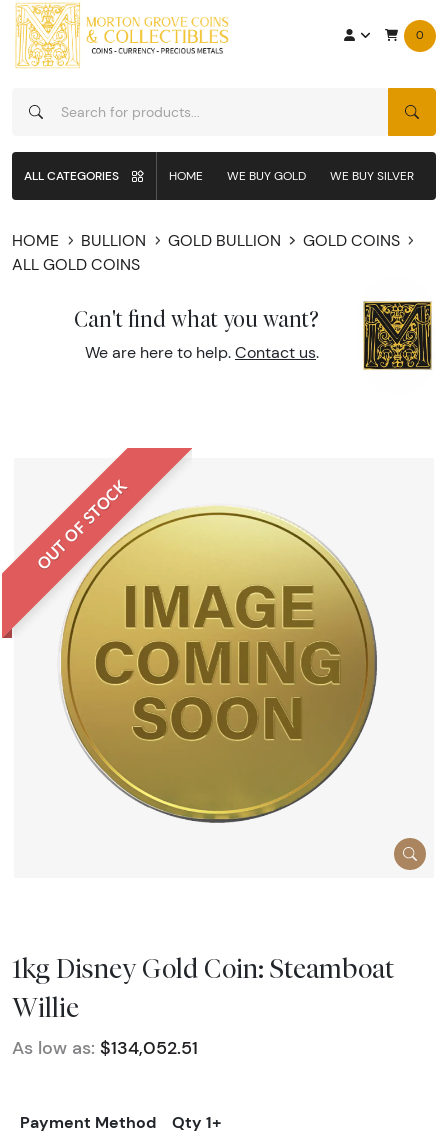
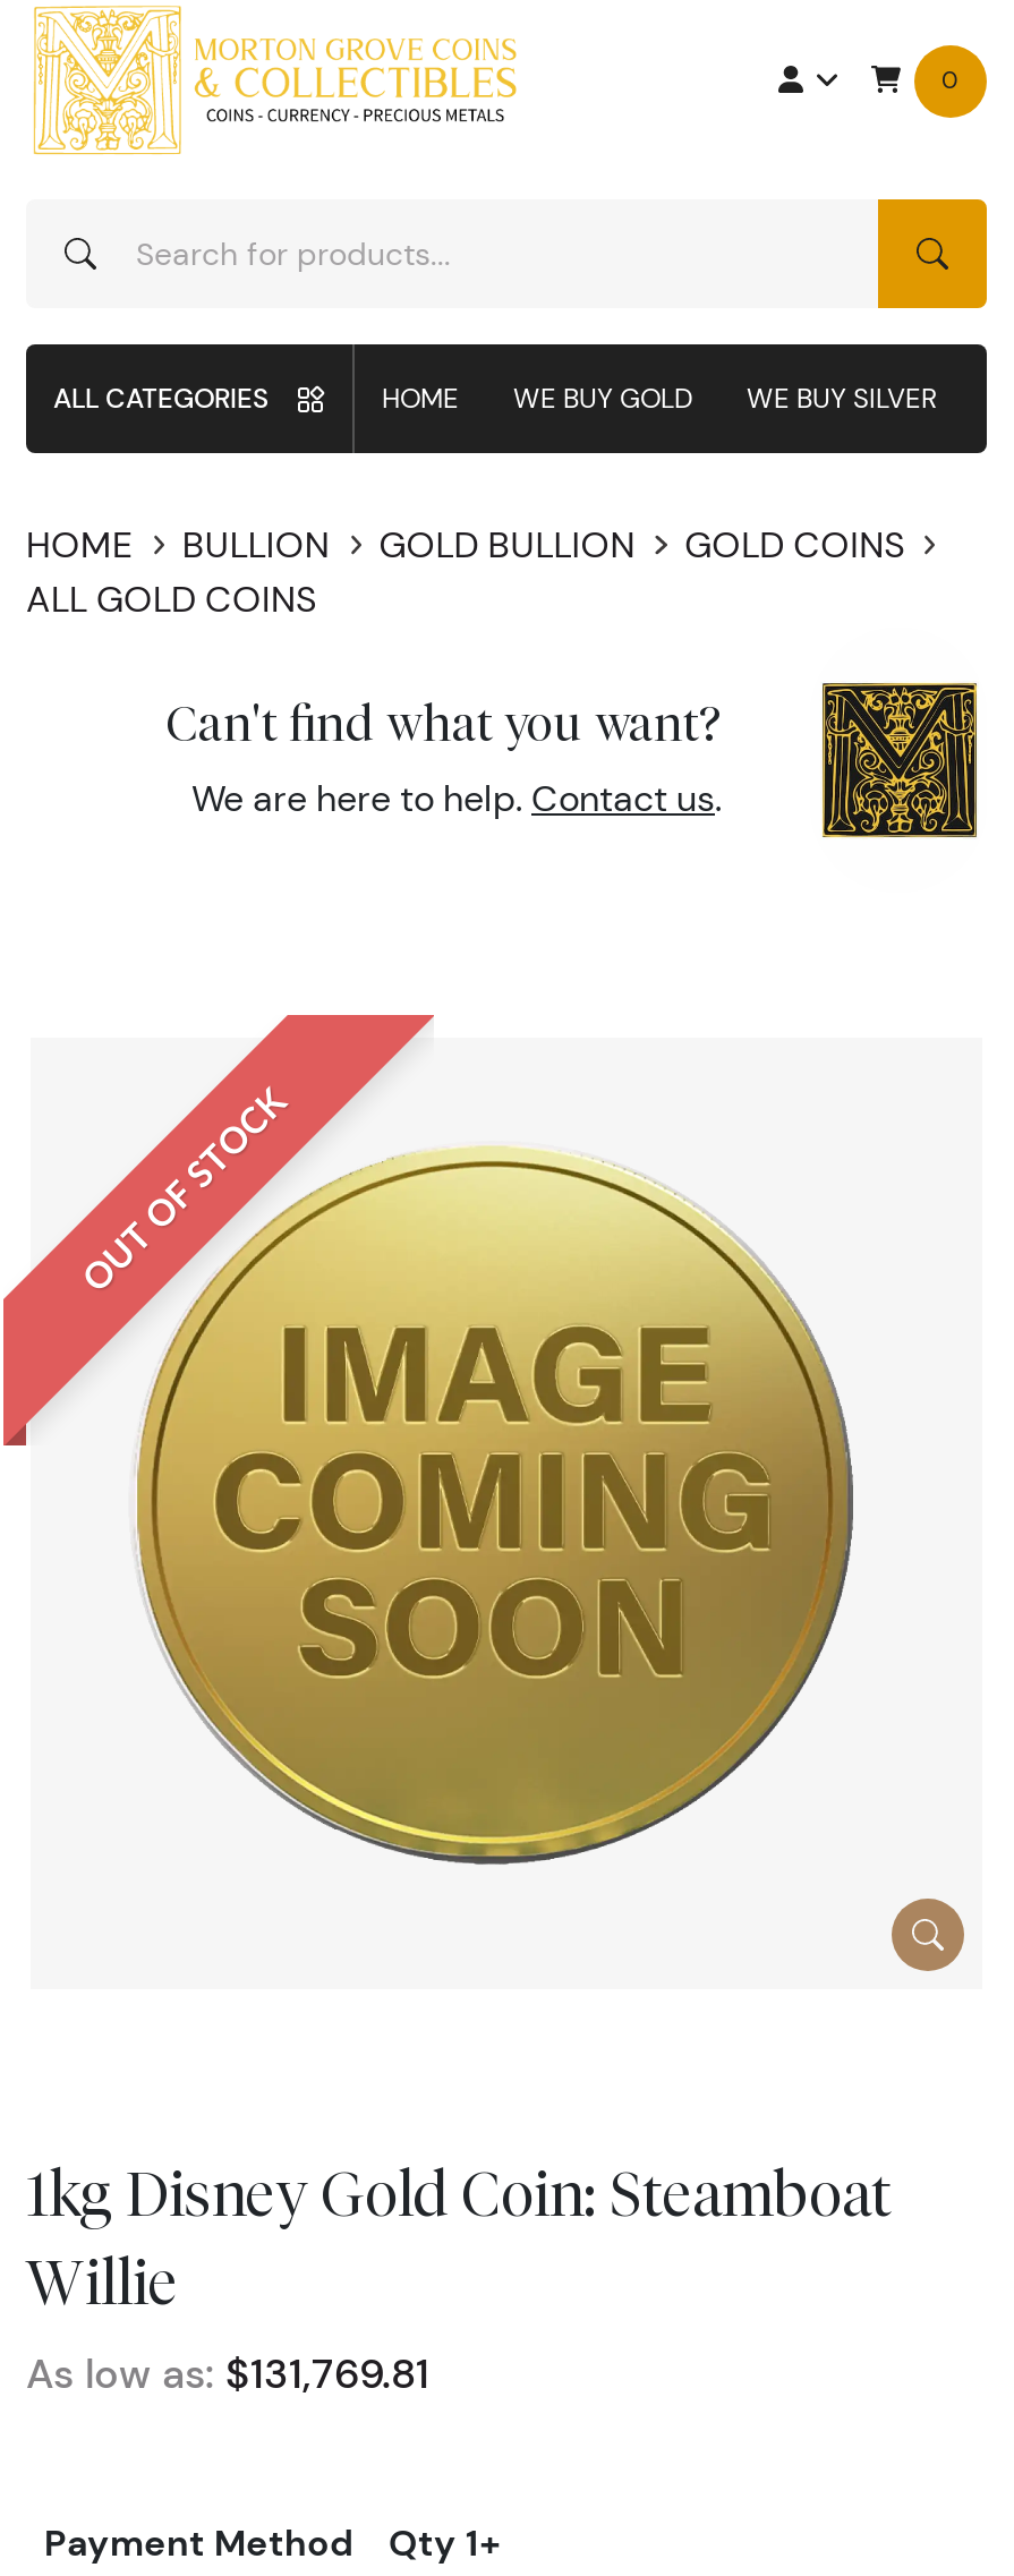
[12,1037,198,1059] As low as: $134,052.51 -> [26,2350,429,2400] As low as: $131,769.81

